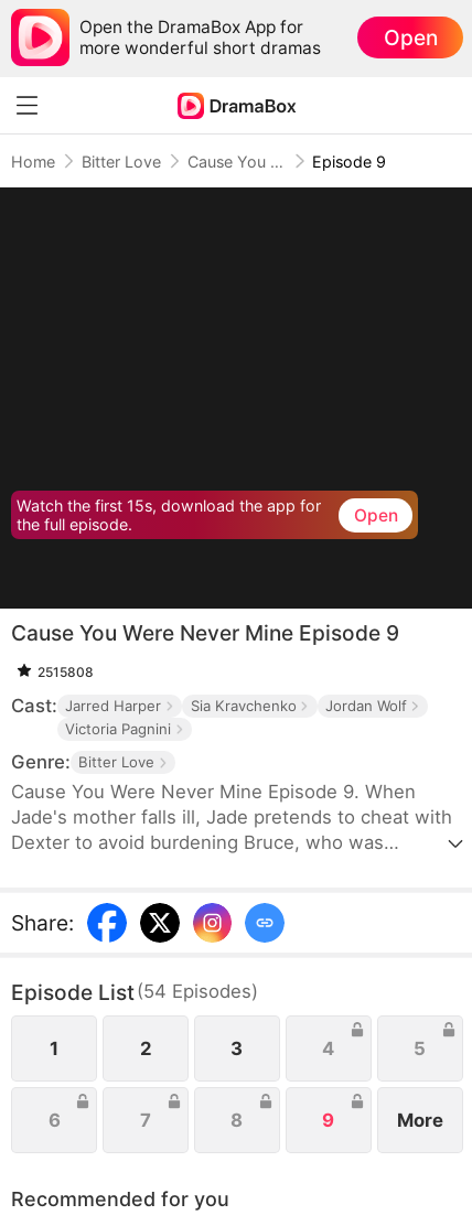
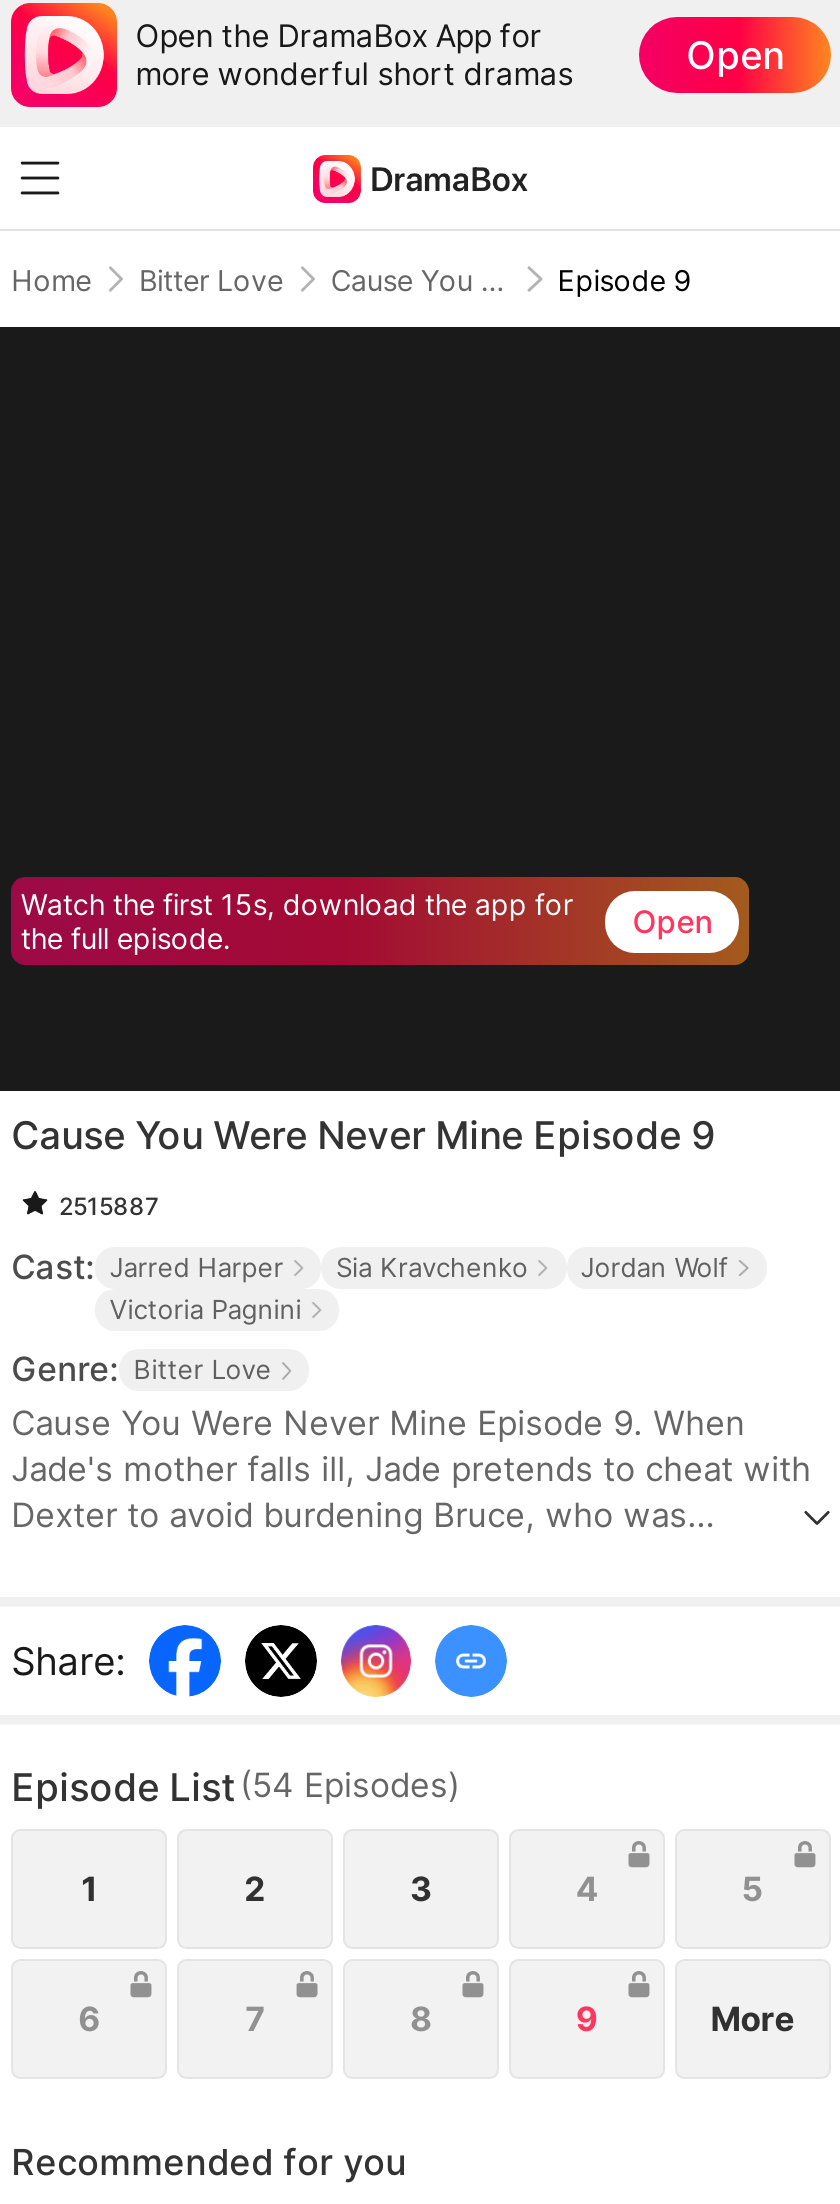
[37,663,94,680] 2515808 -> [59,1190,159,1220] 2515887

